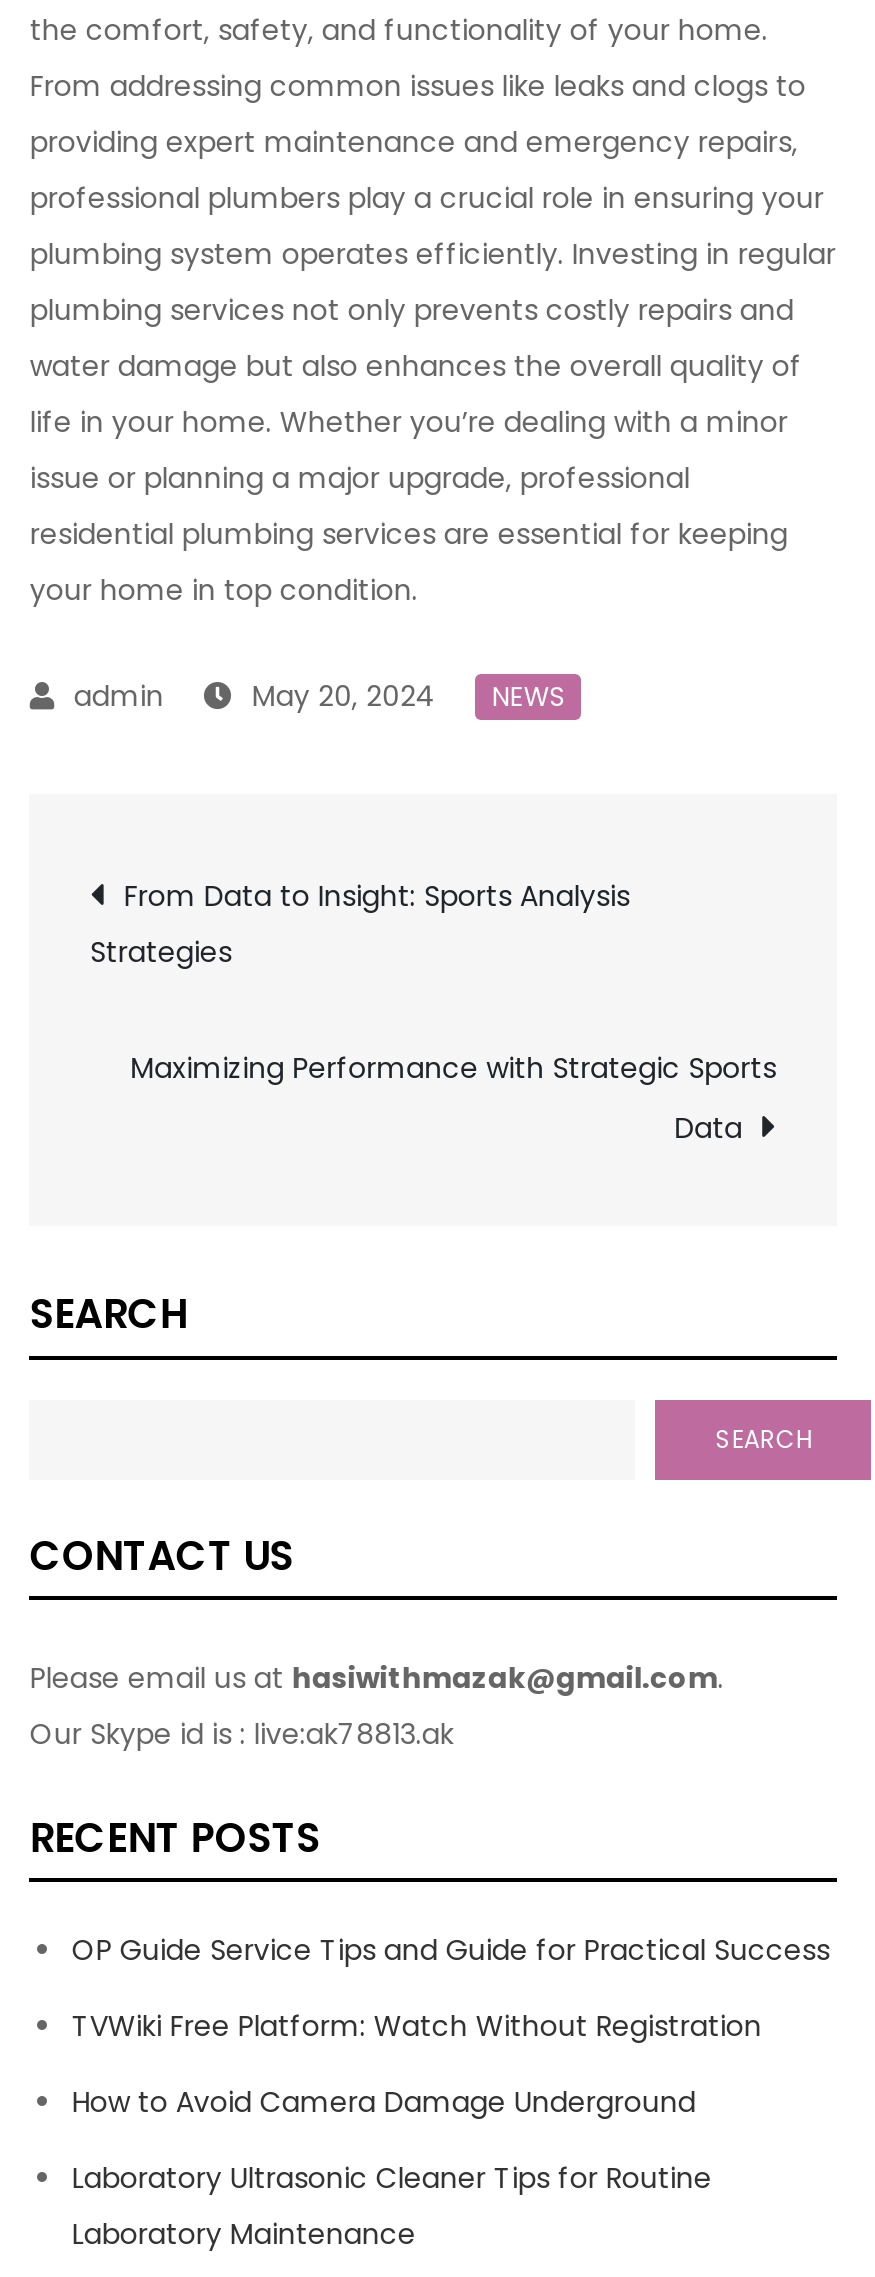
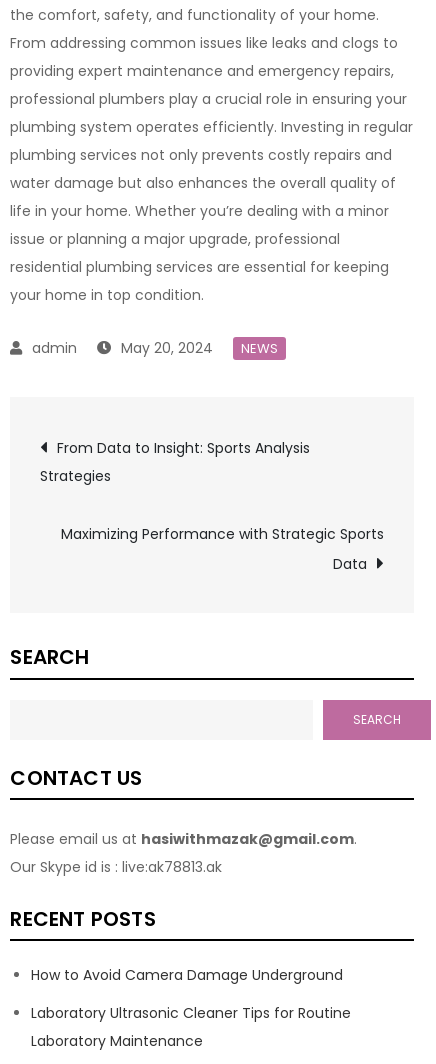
[72,1930,830,2046] OP Guide Service Tips and Guide for Practical Success | TVWiki Free Platform: Watch Without Registration -> none

